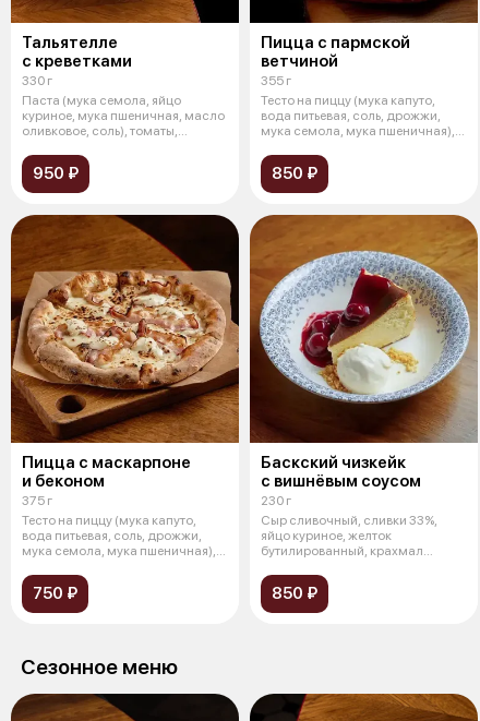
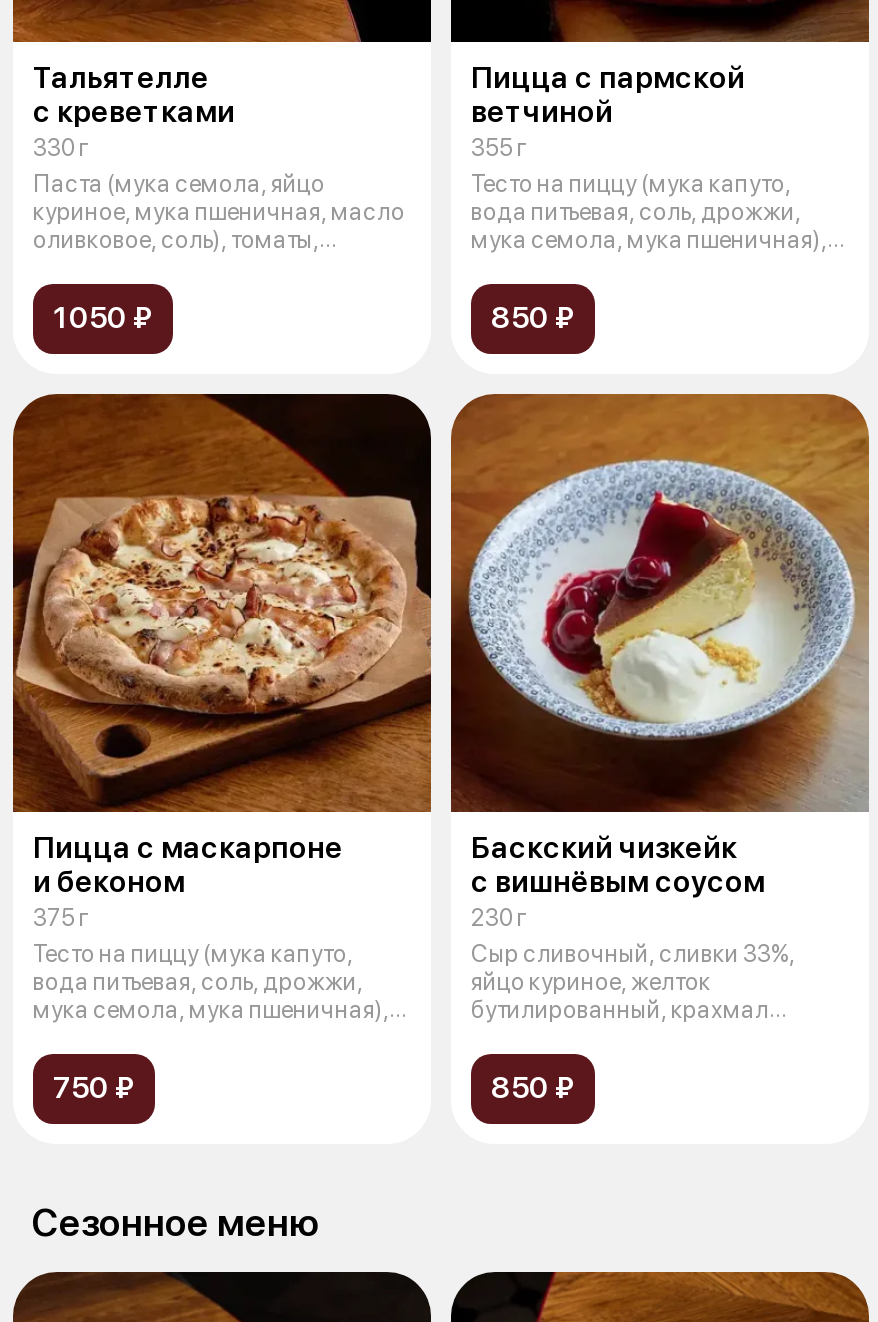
[33,163,79,183] 950 ₽ -> [53,299,153,335] 1050 ₽

